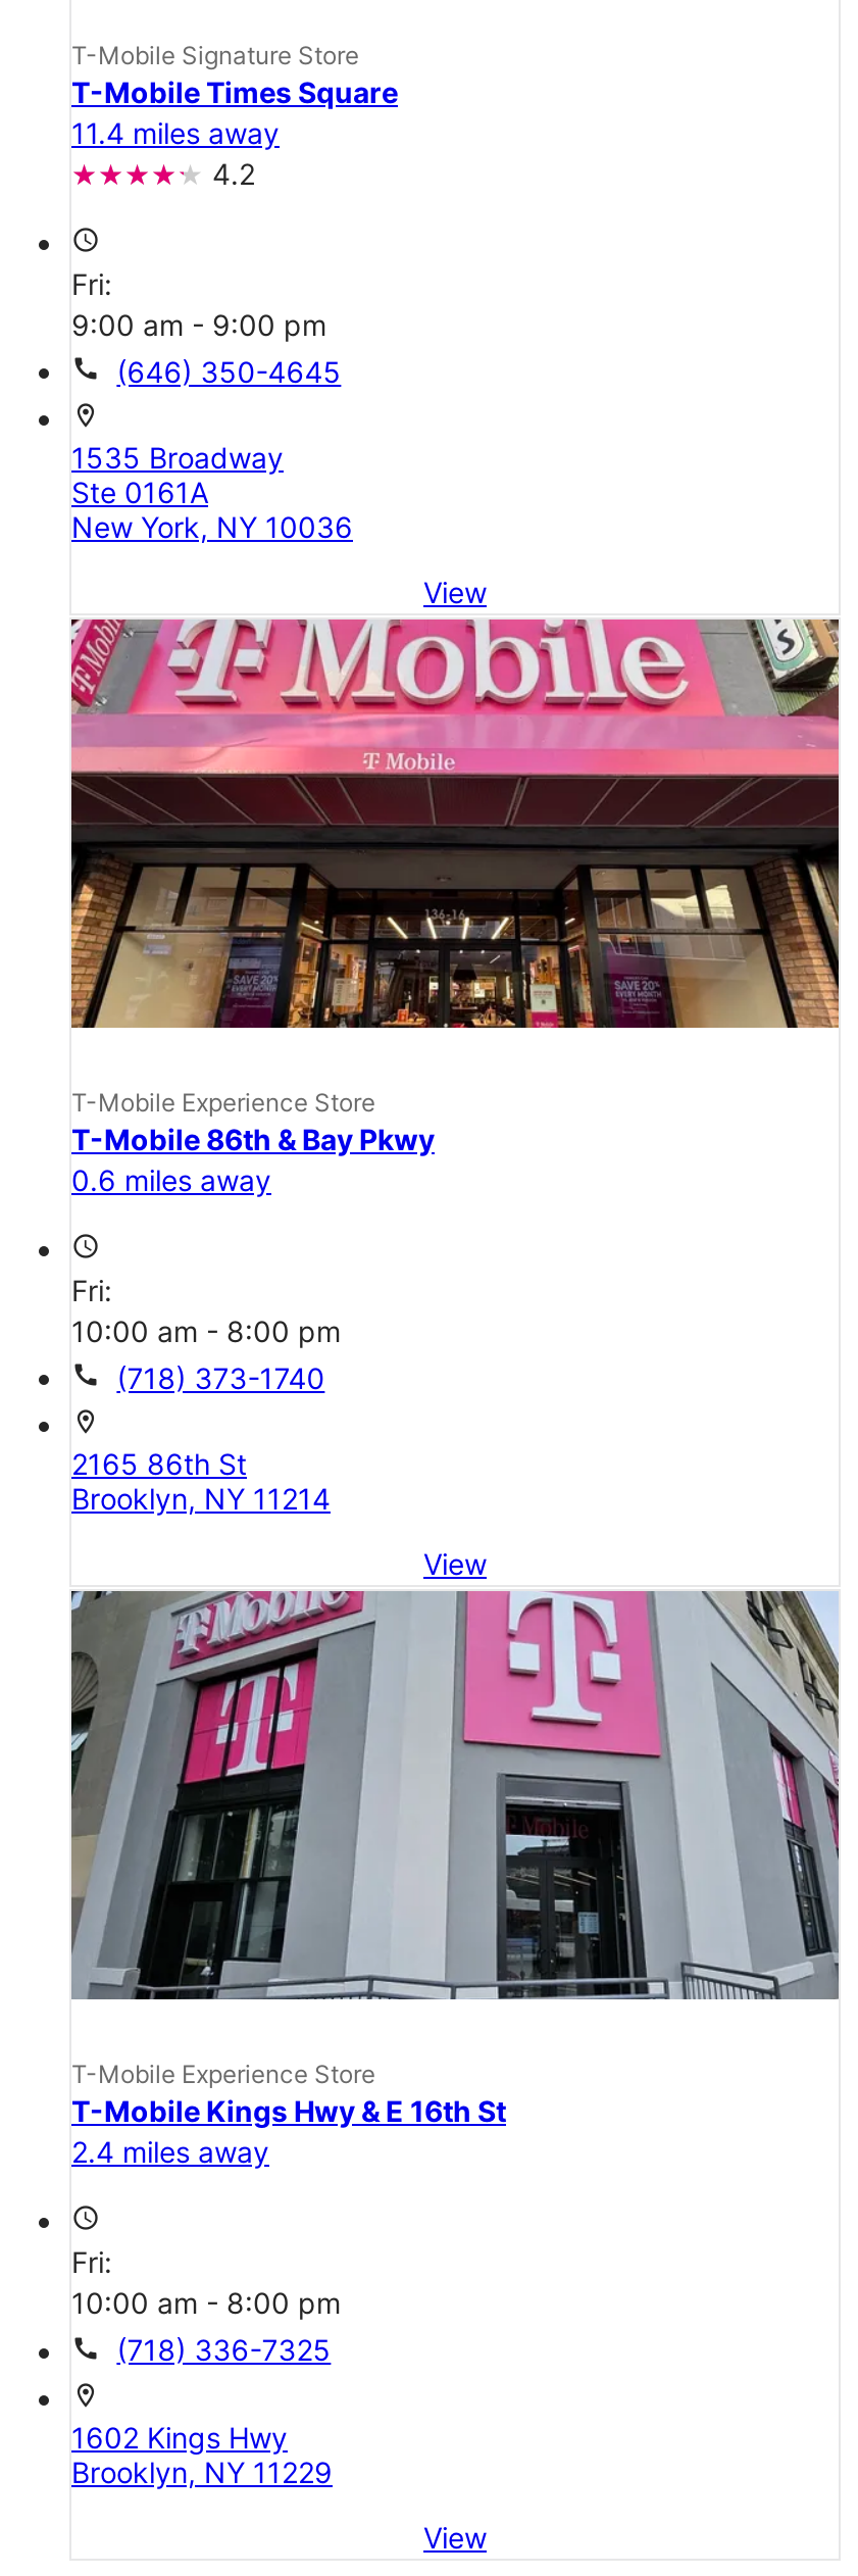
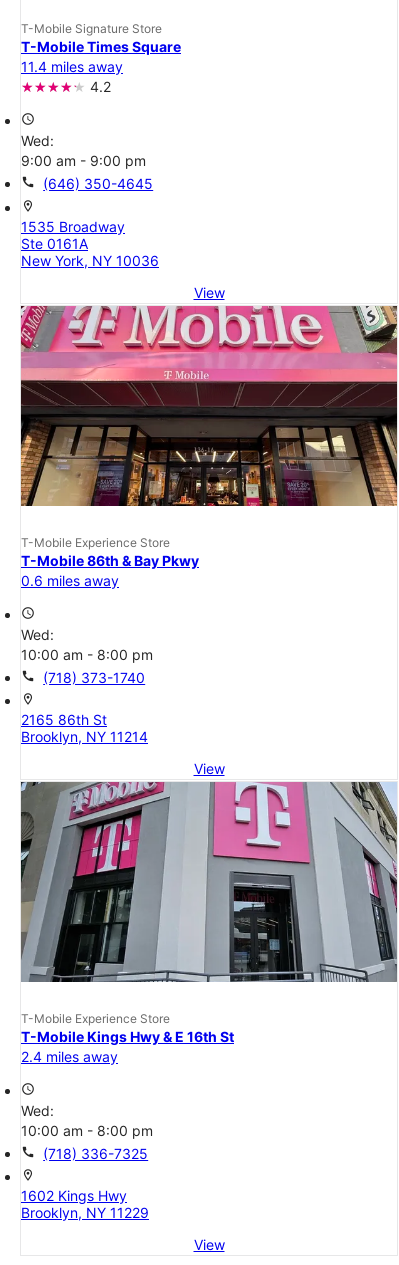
[71,266,120,300] Fri: -> [21,132,58,149] Wed:
[71,1273,120,1307] Fri: -> [21,625,58,642] Wed:
[71,2245,120,2280] Fri: -> [21,1102,58,1119] Wed:

